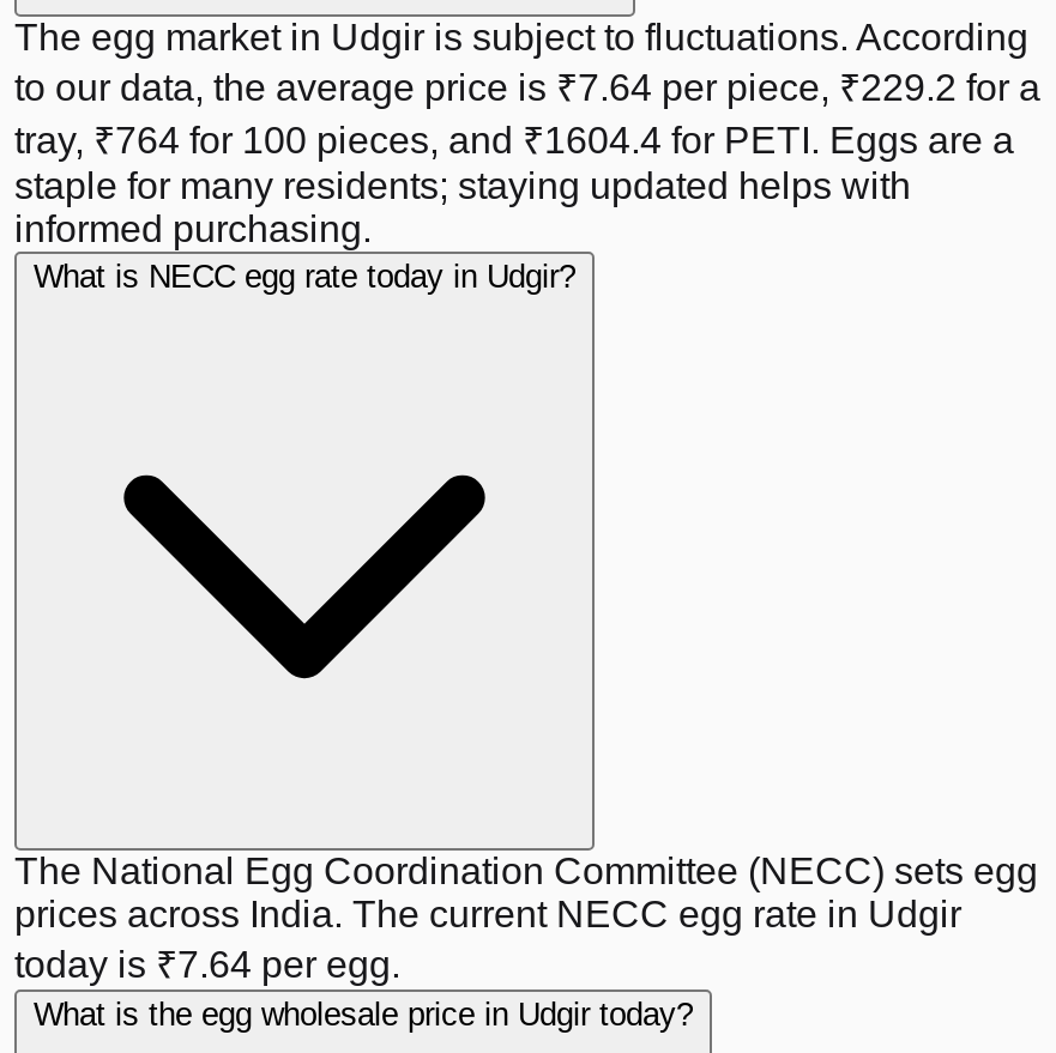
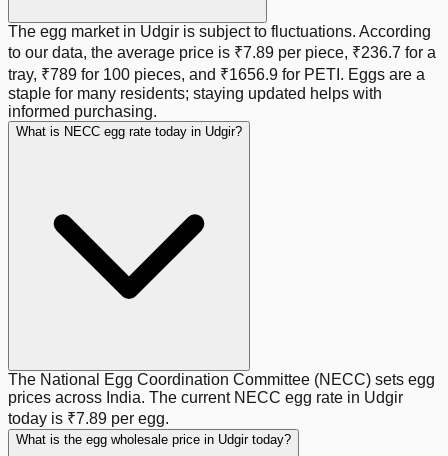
[14,68,1040,109] to our data, the average price is ₹7.64 per piece, ₹229.2 for a -> [8,44,436,61] to our data, the average price is ₹7.89 per piece, ₹236.7 for a
[14,121,1014,161] tray, ₹764 for 100 pieces, and ₹1604.4 for PETI. Eggs are a -> [8,66,425,83] tray, ₹789 for 100 pieces, and ₹1656.9 for PETI. Eggs are a
[14,945,400,985] today is ₹7.64 per egg. -> [8,410,169,427] today is ₹7.89 per egg.

